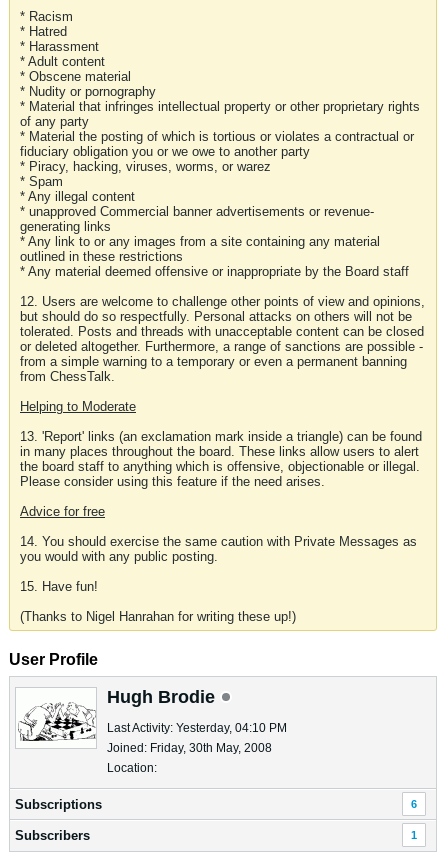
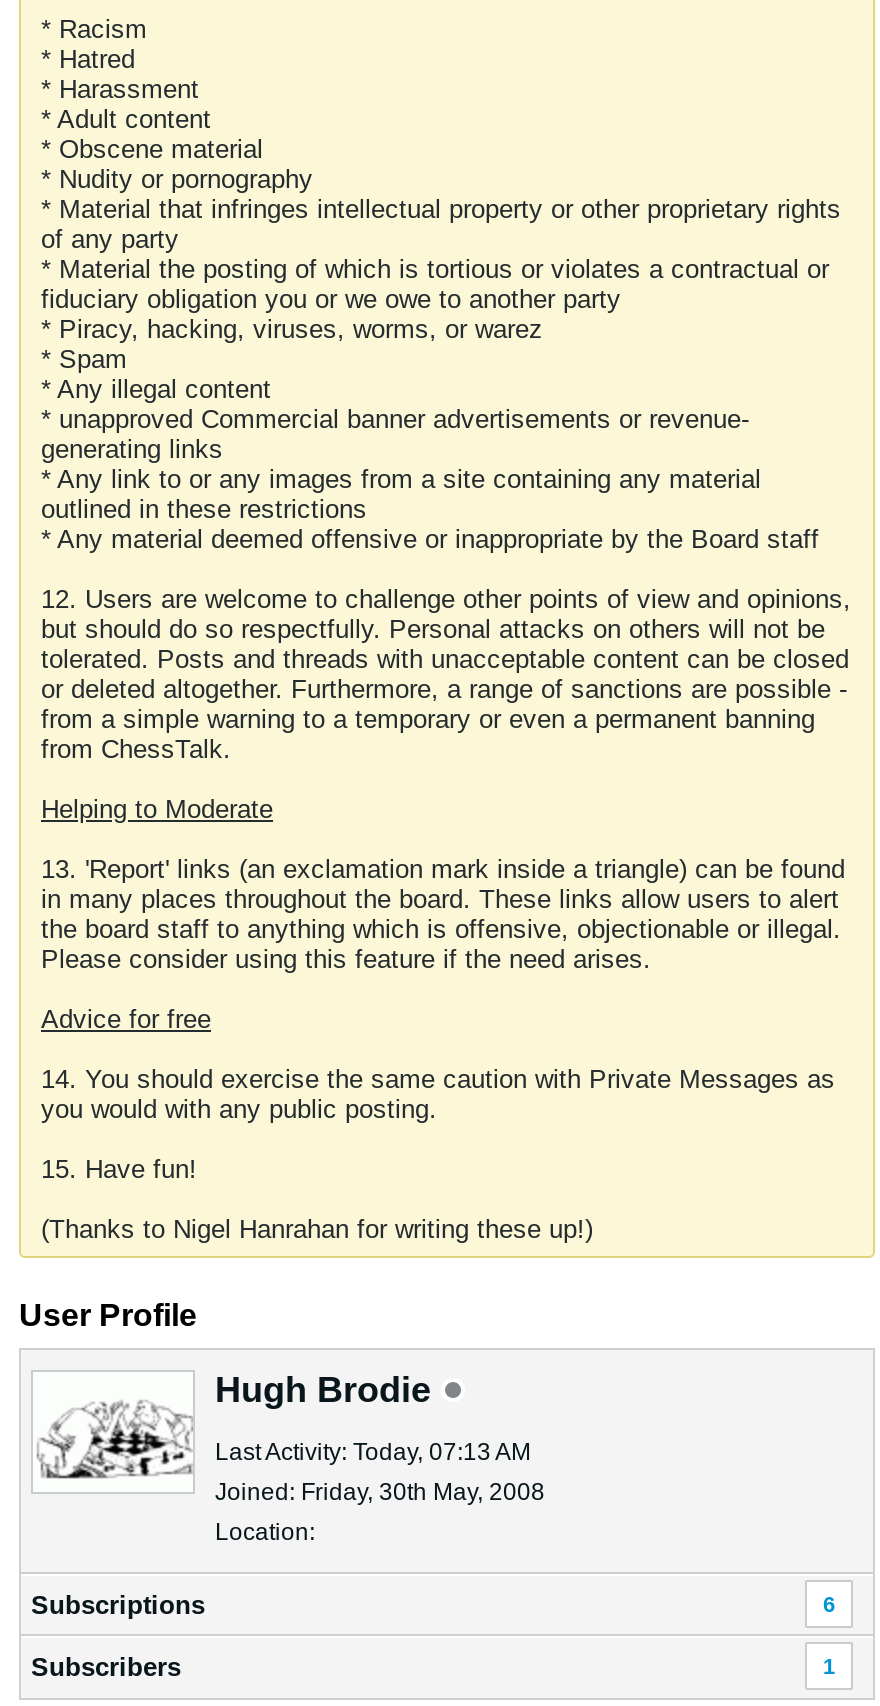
[107,721,287,735] Last Activity: Yesterday, 04:10 PM -> [215,1438,531,1466] Last Activity: Today, 07:13 AM

